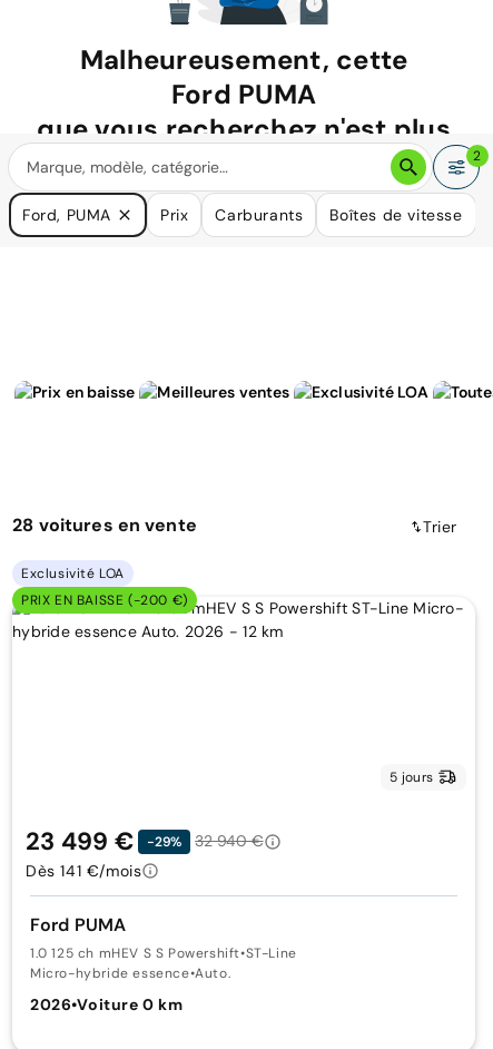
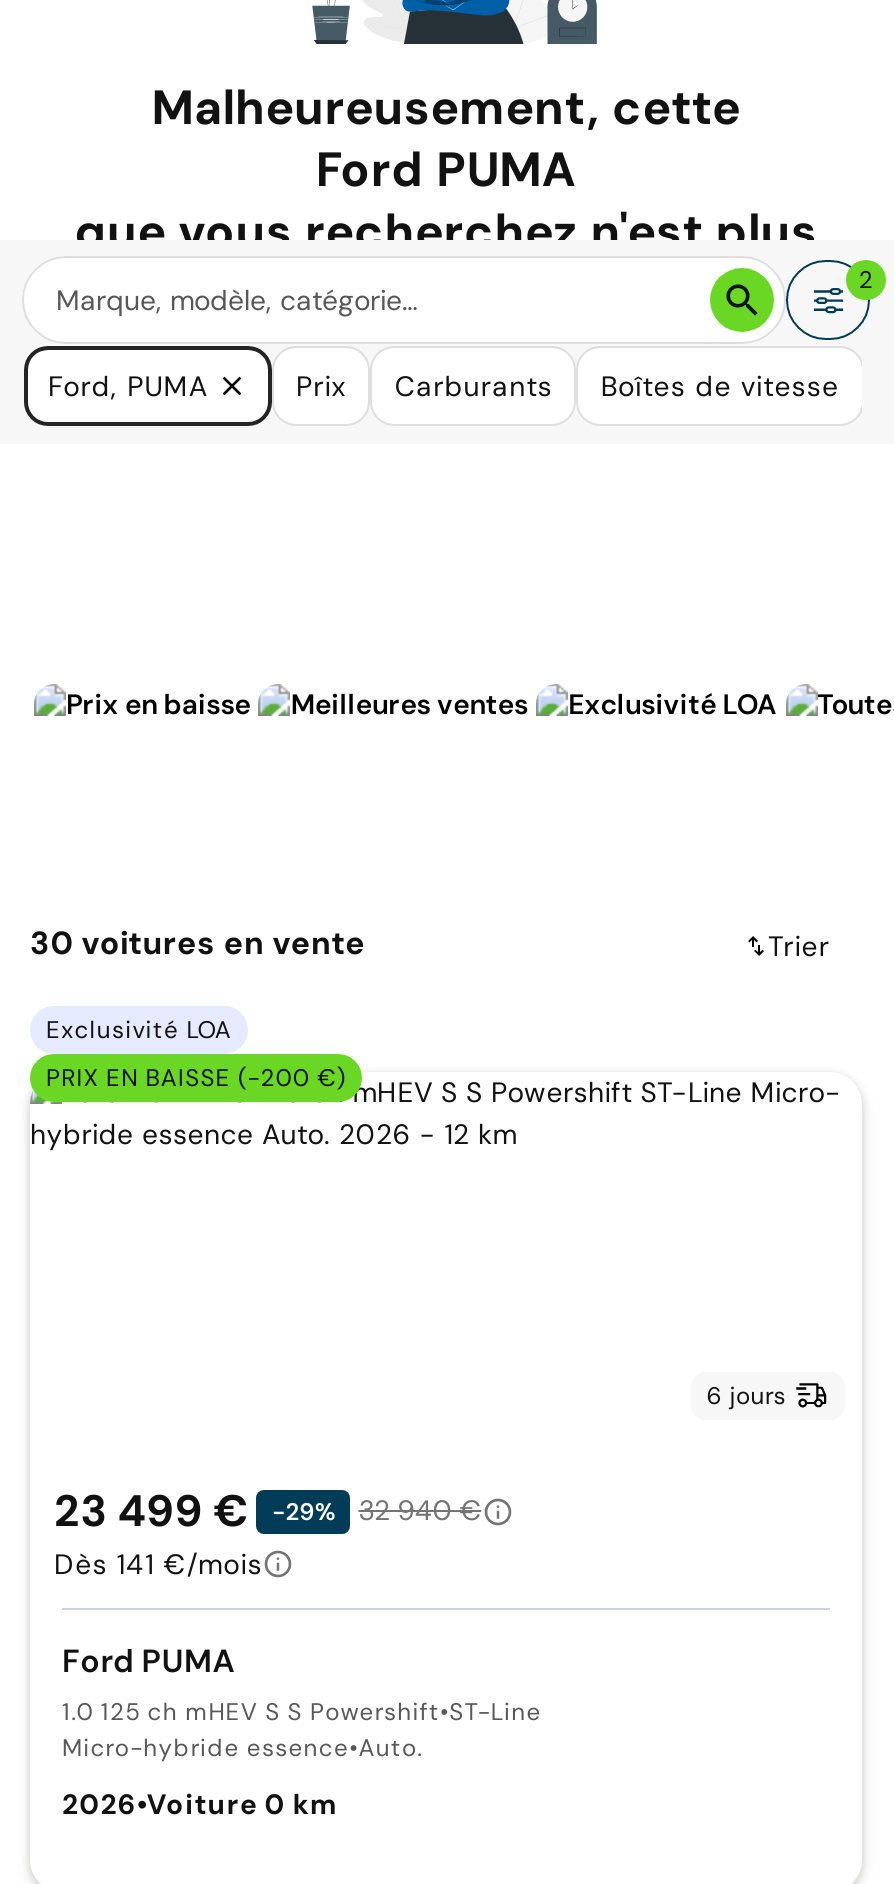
[12,514,197,537] 28 voitures en vente -> [30,923,366,965] 30 voitures en vente
[390,768,433,786] 5 jours -> [706,1380,786,1412] 6 jours

